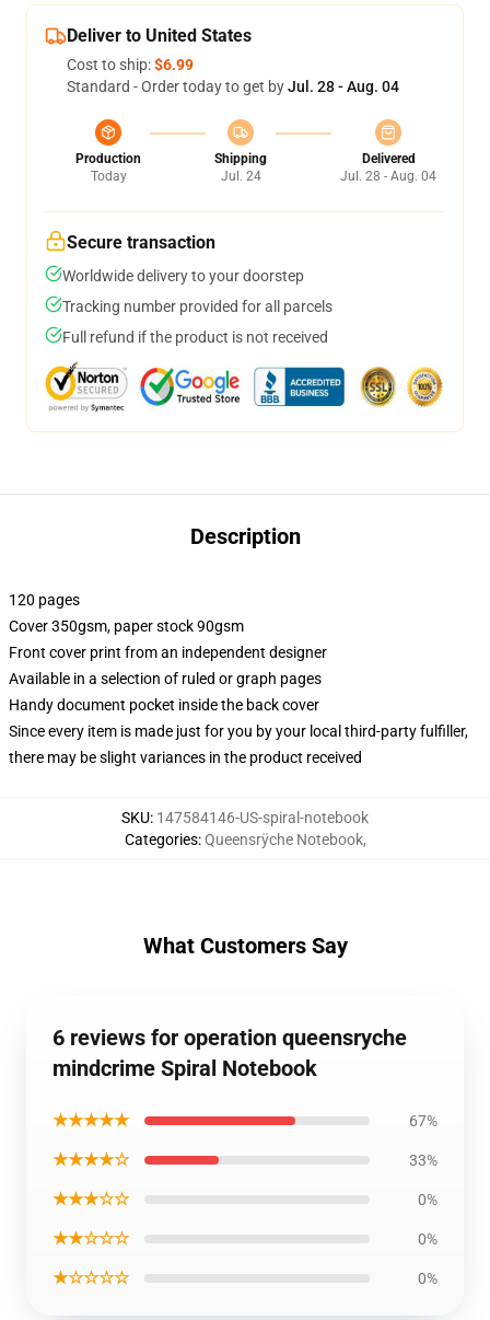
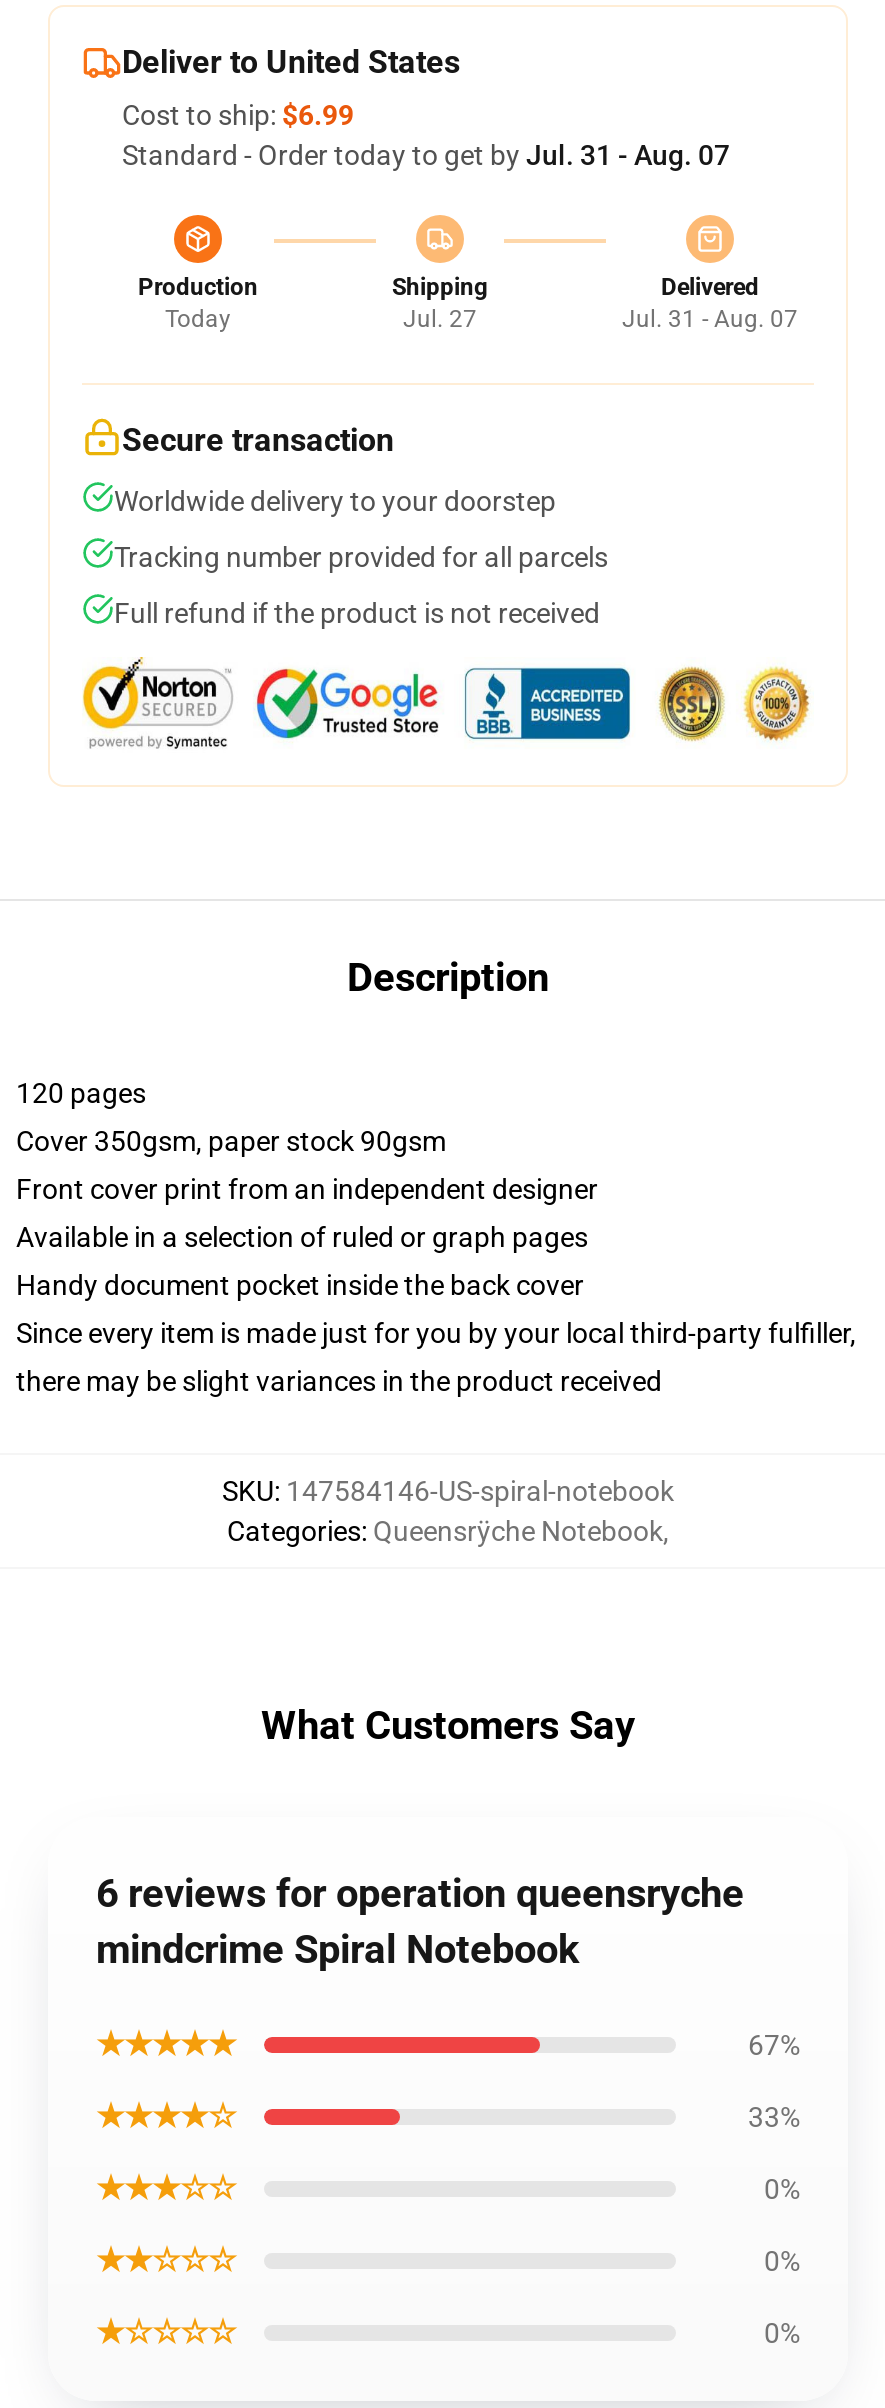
[67,78,399,95] Standard - Order today to get by Jul. 28 - Aug. 04 -> [122,139,730,171] Standard - Order today to get by Jul. 31 - Aug. 07
[220,169,261,184] Jul. 24 -> [403,305,477,333] Jul. 27
[340,169,436,184] Jul. 28 - Aug. 04 -> [622,305,798,333] Jul. 31 - Aug. 07

